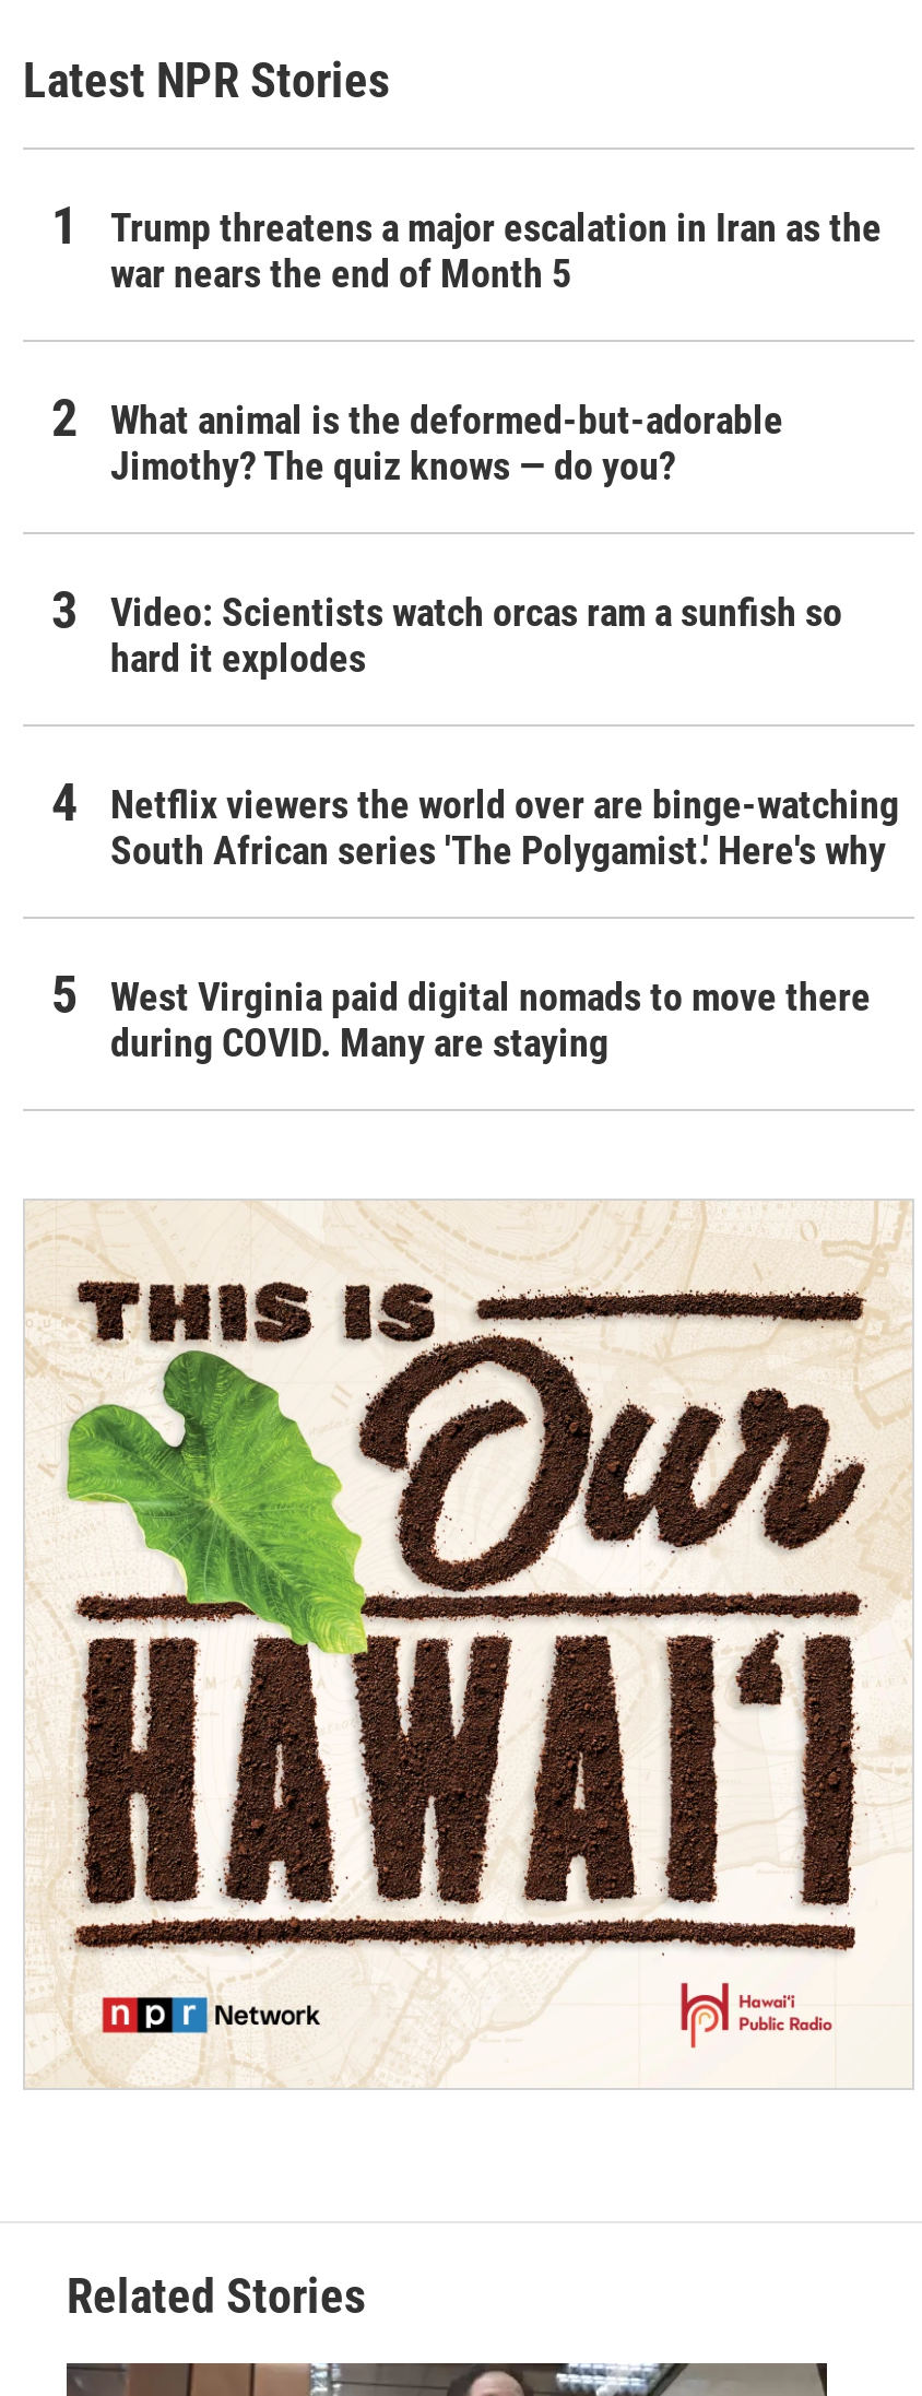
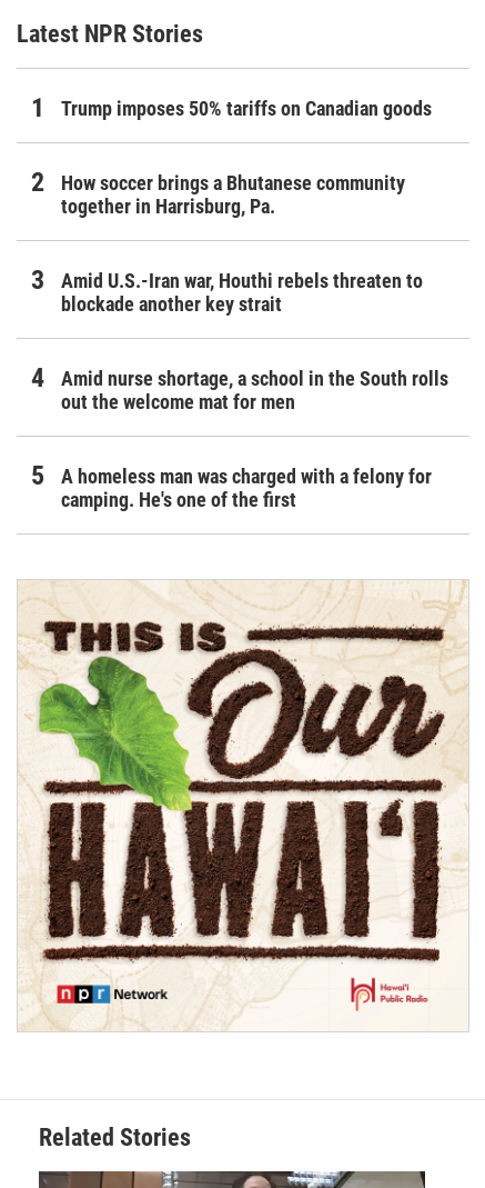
[110,205,882,297] Trump threatens a major escalation in Iran as the | war nears the end of Month 5 -> [61,97,432,120] Trump imposes 50% tariffs on Canadian goods
[110,397,783,489] What animal is the deformed-but-adorable | Jimothy? The quiz knows — do you? -> [61,172,405,218] How soccer brings a Bhutanese community | together in Harrisburg, Pa.
[110,590,842,682] Video: Scientists watch orcas ram a sunfish so | hard it explodes -> [61,269,423,316] Amid U.S.-Iran war, Houthi rebels threaten to | blockade another key strait
[110,782,899,874] Netflix viewers the world over are binge-watching | South African series 'The Polygamist.' Here's why -> [61,367,448,414] Amid nurse shortage, a school in the South rolls | out the welcome mat for men
[110,974,871,1066] West Virginia paid digital nomads to move there | during COVID. Many are staying -> [61,465,432,512] A homeless man was charged with a felony for | camping. He's one of the first

